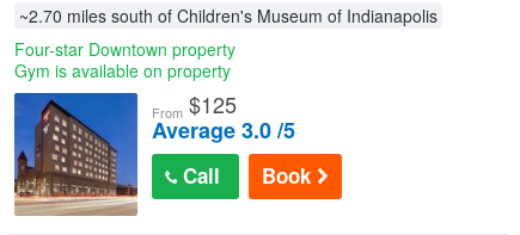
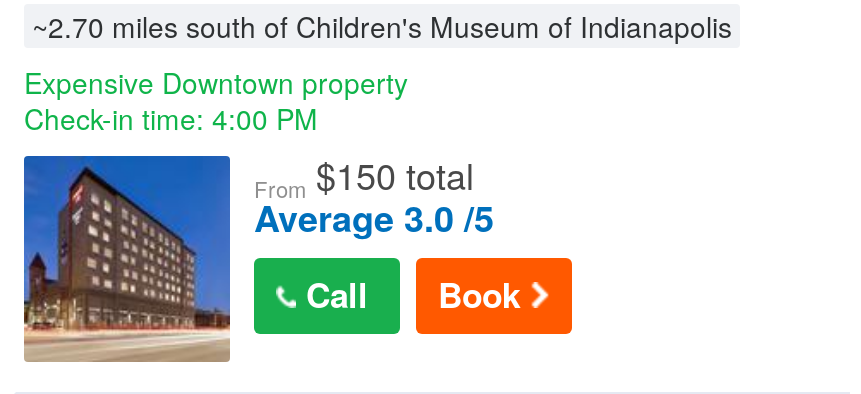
[14,37,237,122] Four-star Downtown property | Gym is available on property | From $125 -> [24,62,474,205] Expensive Downtown property | Check-in time: 4:00 PM | From $150 total

